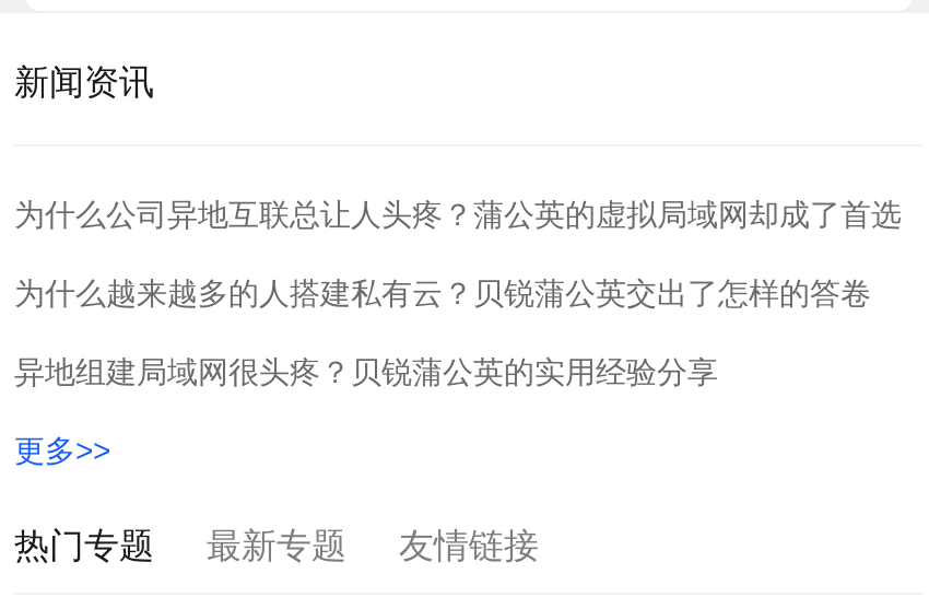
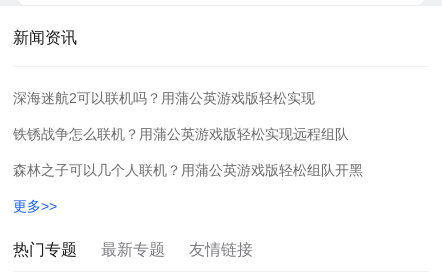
[14,197,902,232] 为什么公司异地互联总让人头疼？蒲公英的虚拟局域网却成了首选 -> [13,90,315,106] 深海迷航2可以联机吗？用蒲公英游戏版轻松实现
[14,276,871,311] 为什么越来越多的人搭建私有云？贝锐蒲公英交出了怎样的答卷 -> [13,126,349,142] 铁锈战争怎么联机？用蒲公英游戏版轻松实现远程组队
[14,355,718,390] 异地组建局域网很头疼？贝锐蒲公英的实用经验分享 -> [13,162,363,178] 森林之子可以几个人联机？用蒲公英游戏版轻松组队开黑

